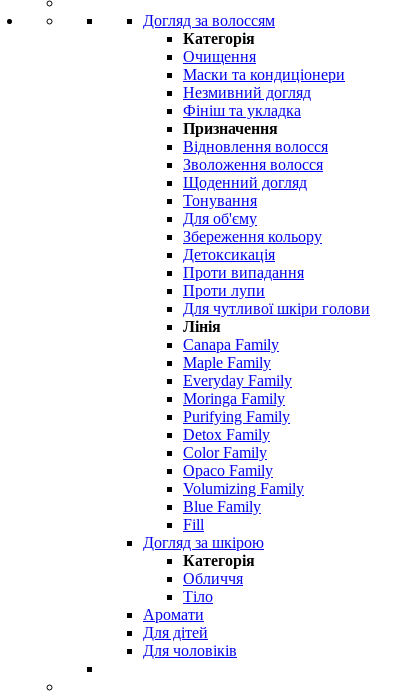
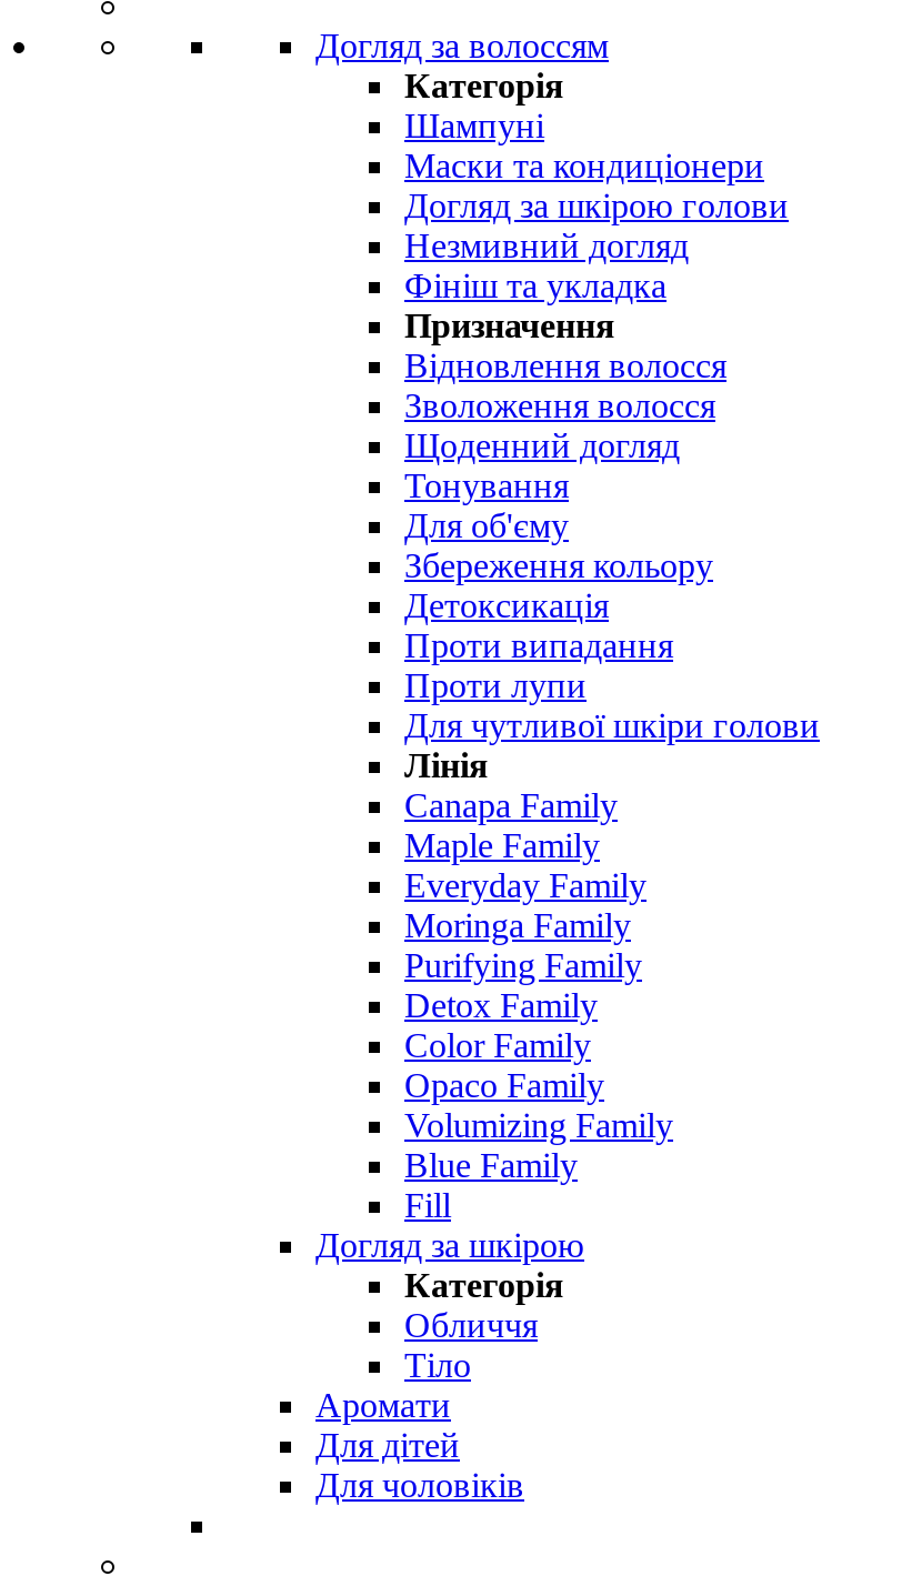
[183,48,256,65] Очищення -> [404,107,544,144] Шампуні
none -> [404,187,789,224] Догляд за шкірою голови

